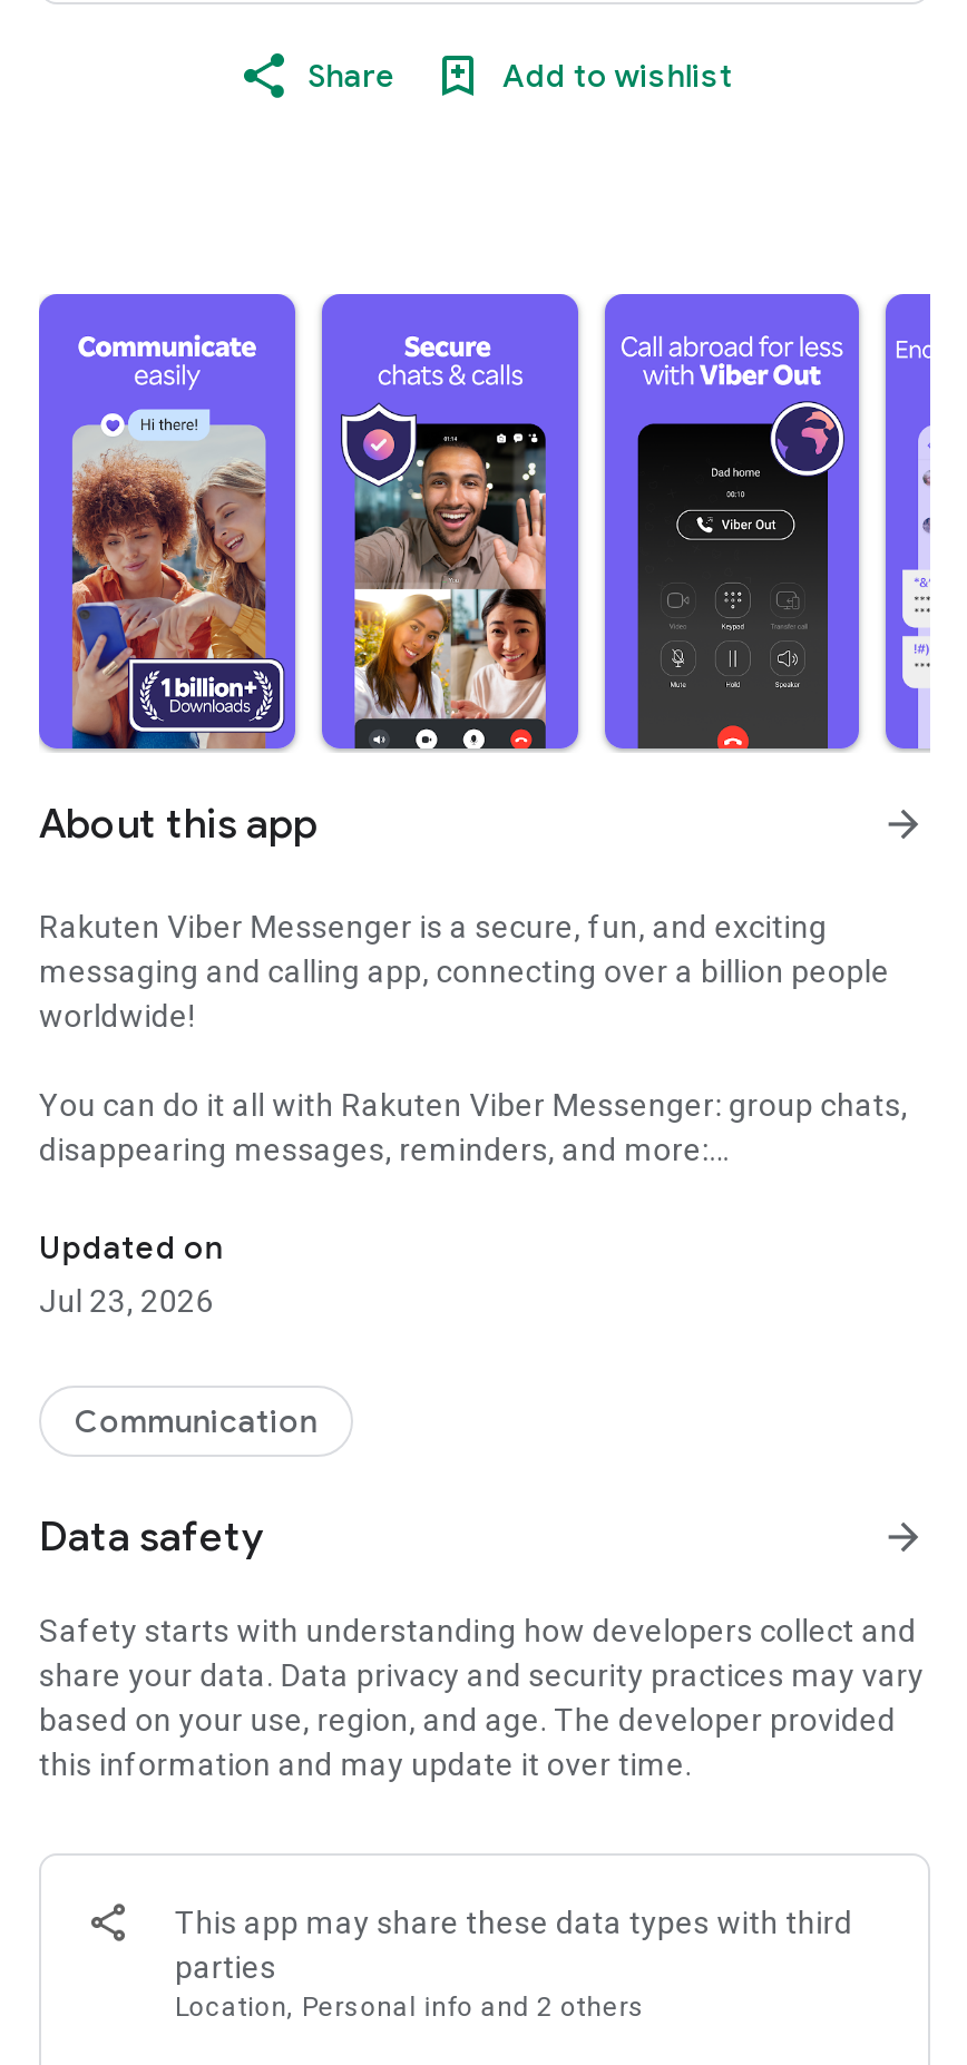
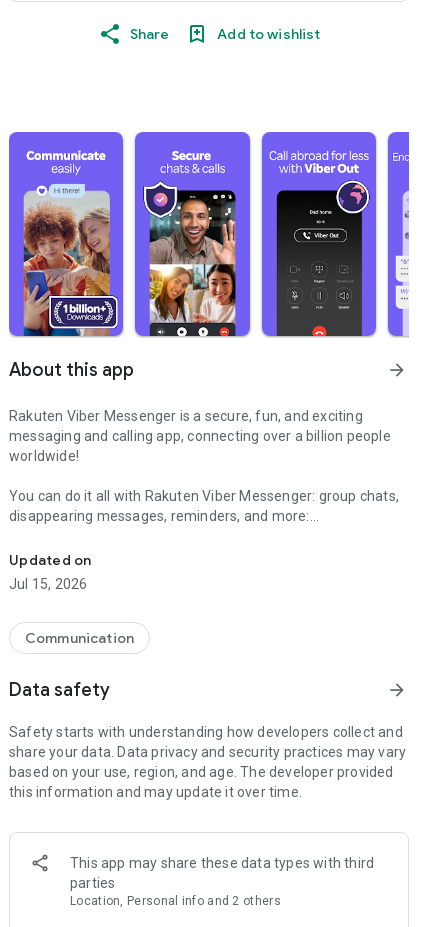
[39,1283,214,1319] Jul 23, 2026 -> [9,576,87,592] Jul 15, 2026

